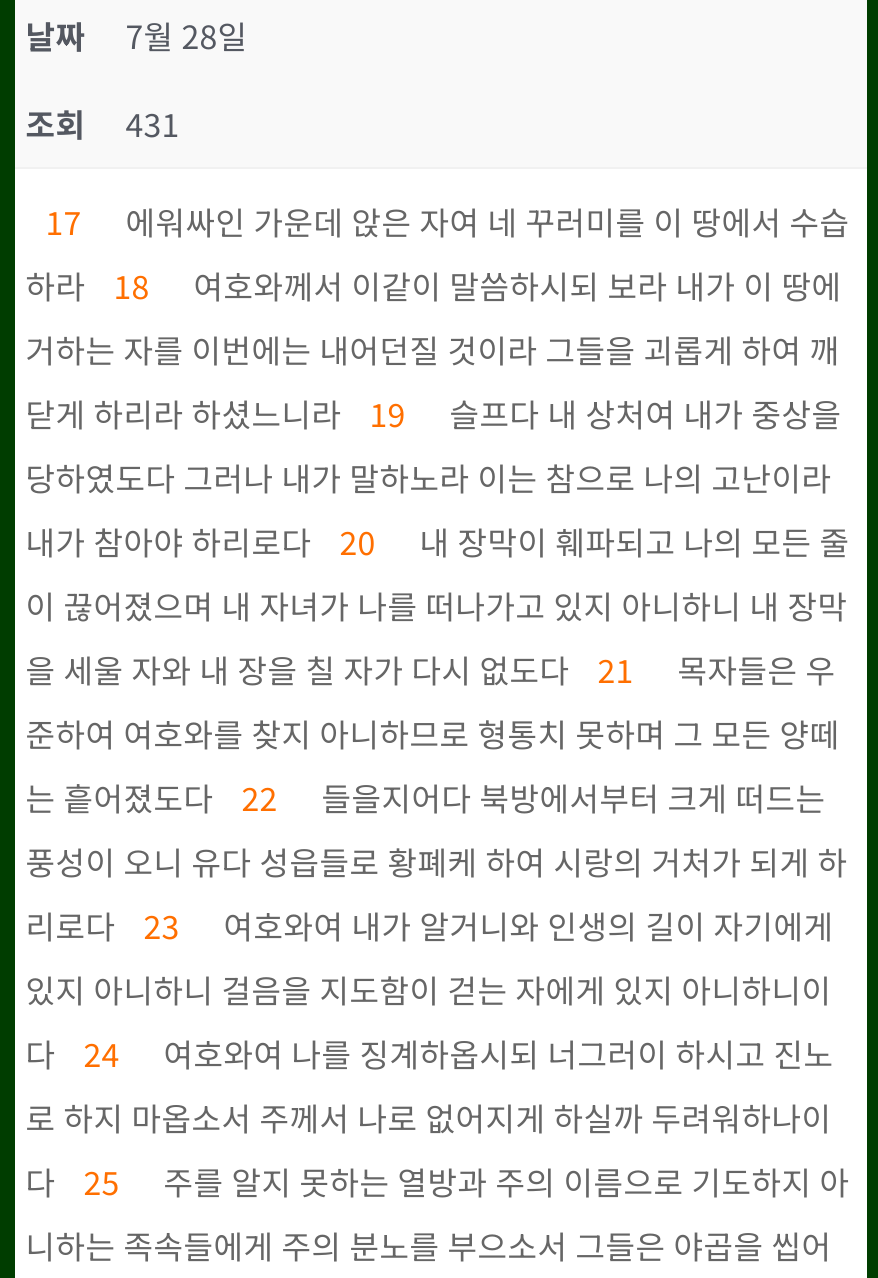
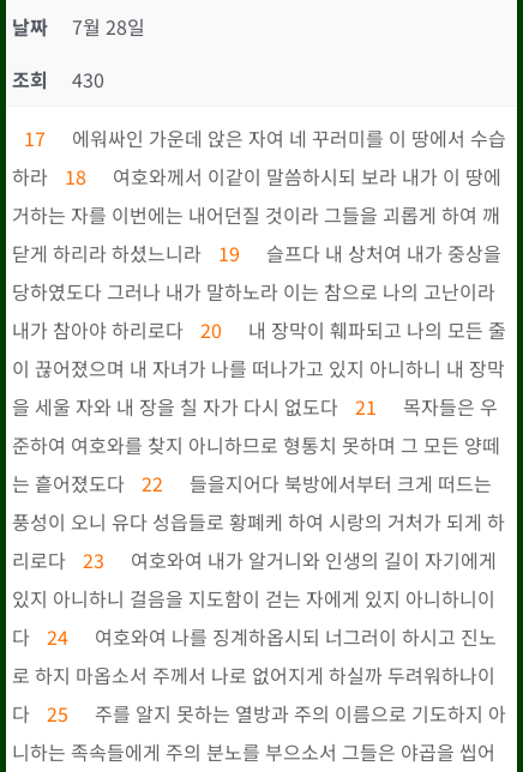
[25,99,179,147] 조회 431 -> [12,65,105,94] 조회 430

